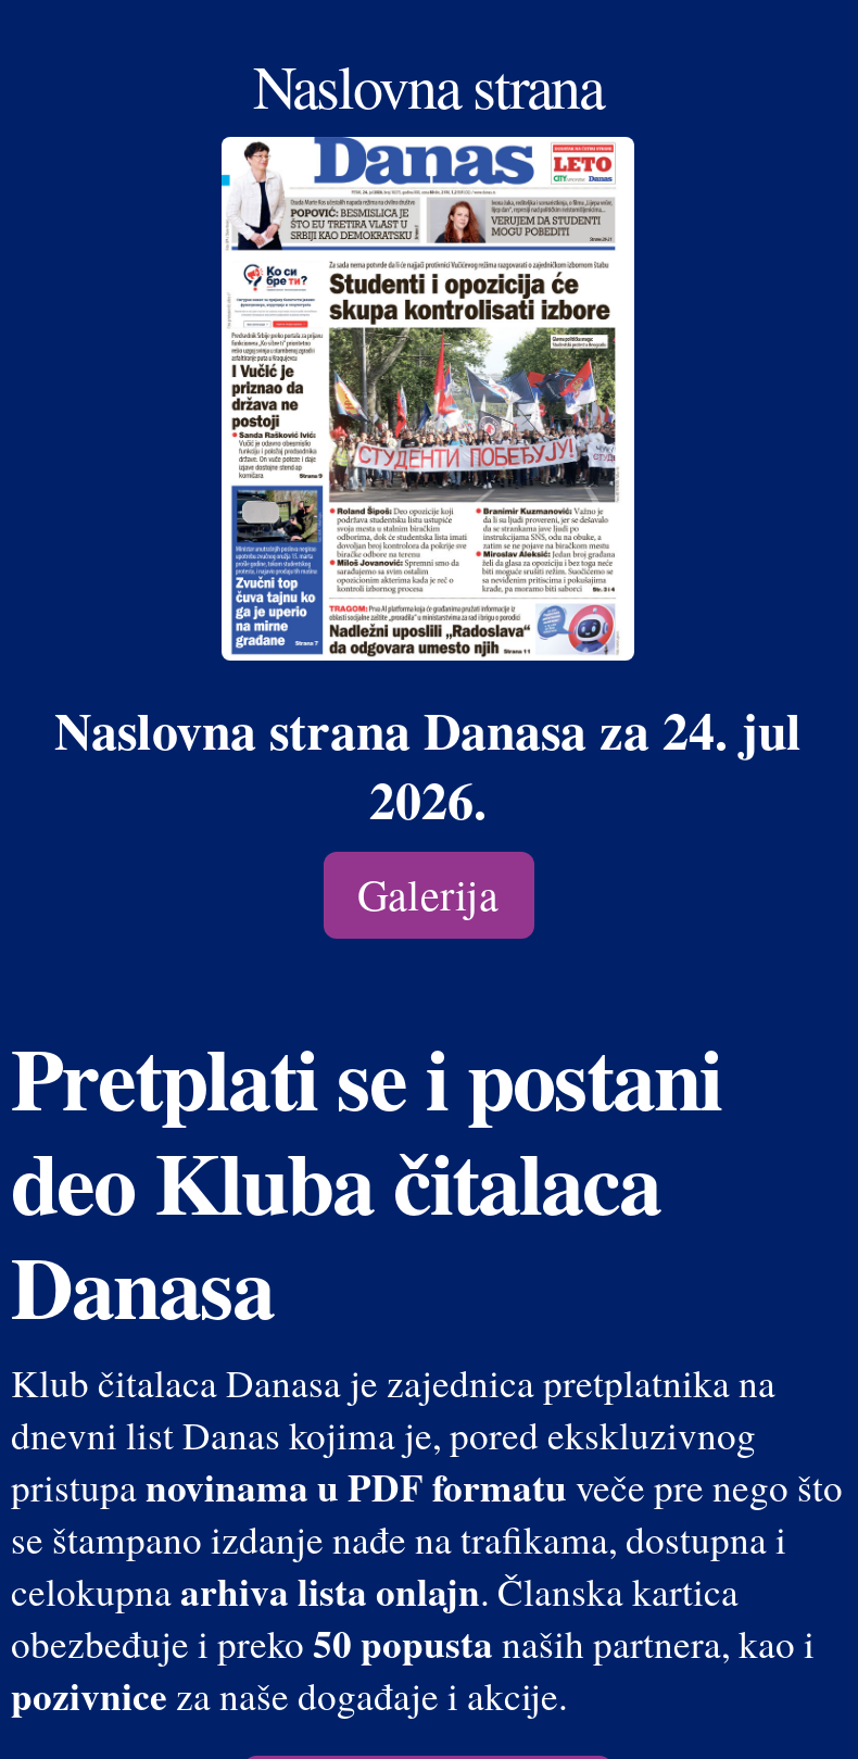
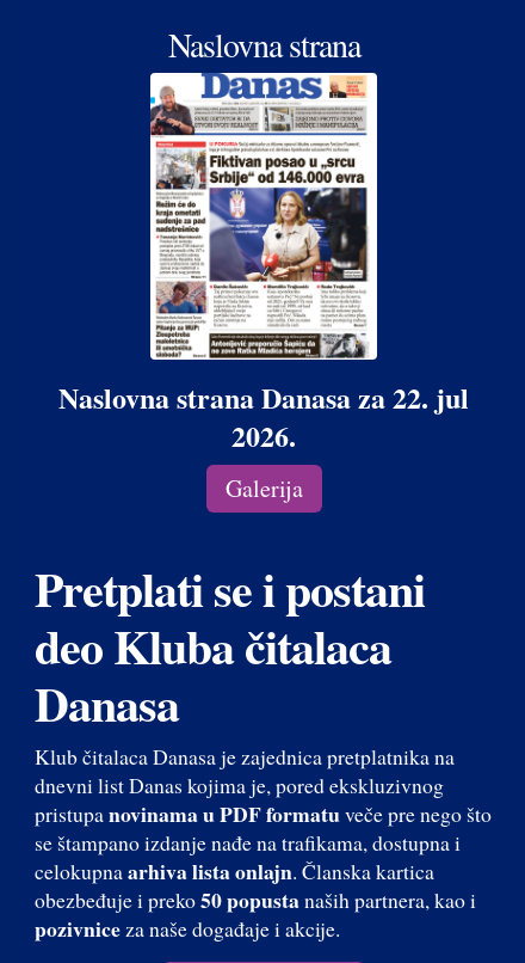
[54,139,802,767] [image] | Naslovna strana Danasa za 24. jul -> [58,74,469,418] [image] | Naslovna strana Danasa za 22. jul

